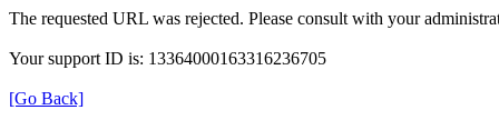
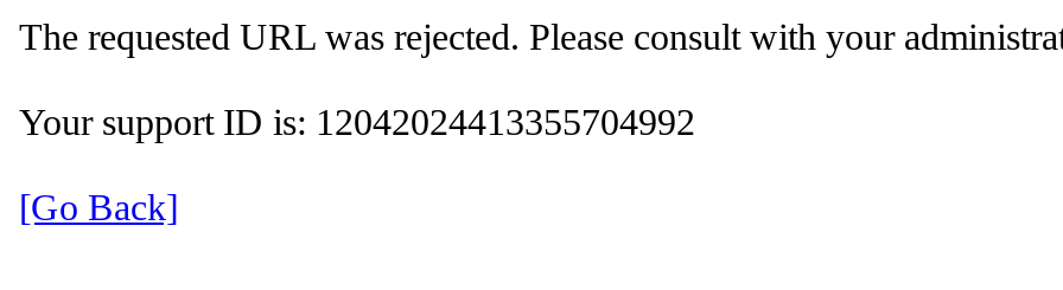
[9,49,326,68] Your support ID is: 13364000163316236705 -> [19,102,695,142] Your support ID is: 12042024413355704992

